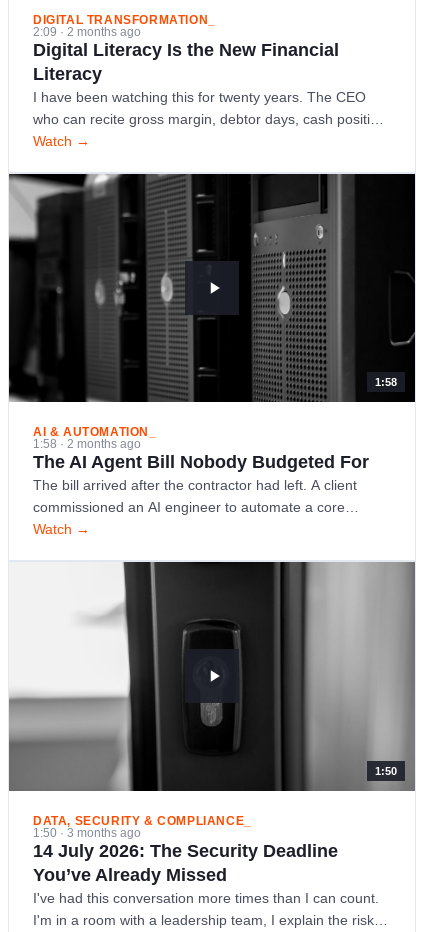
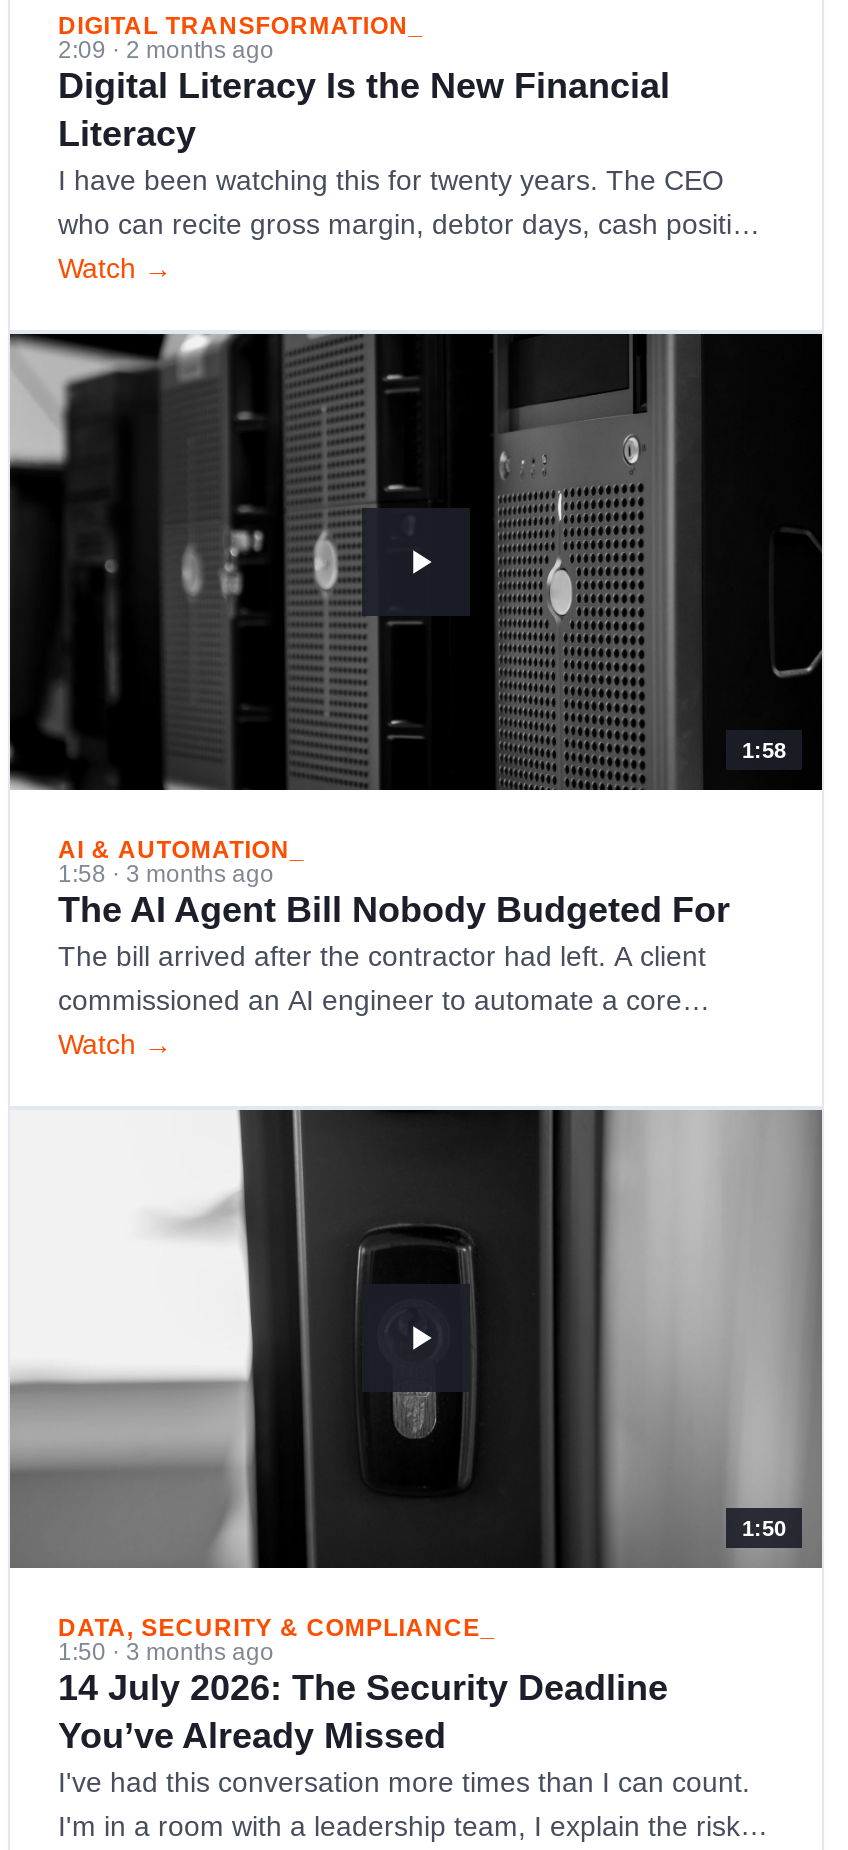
[33,437,141,451] 1:58 · 2 months ago -> [58,860,274,888] 1:58 · 3 months ago

